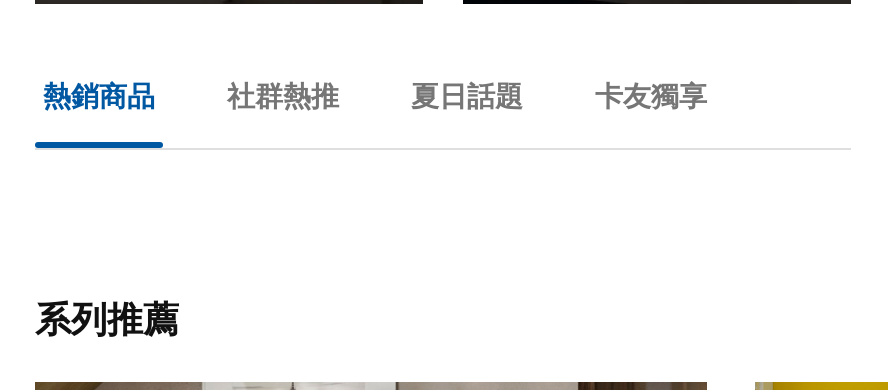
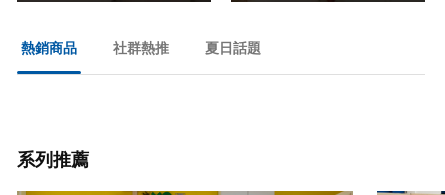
[595,75,707,113] 卡友獨享 -> none

